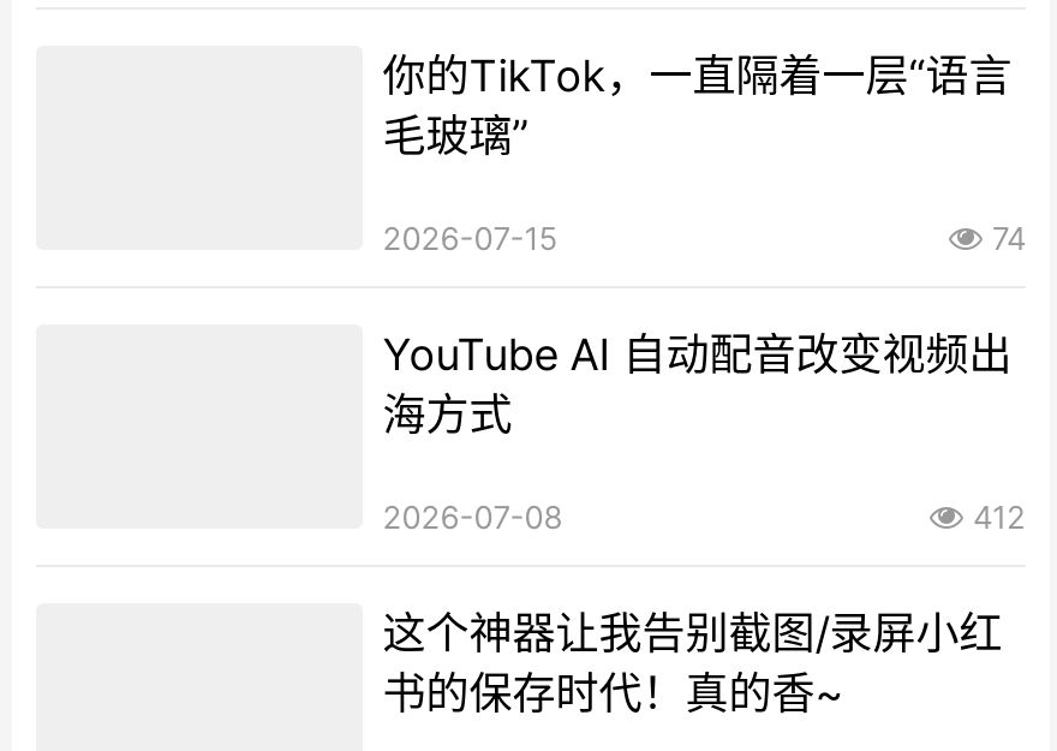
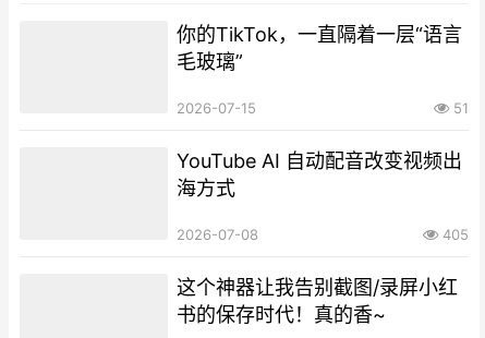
[983,219,1026,257] 74 -> [449,99,469,117] 51
[963,497,1026,536] 412 -> [438,226,469,243] 405

